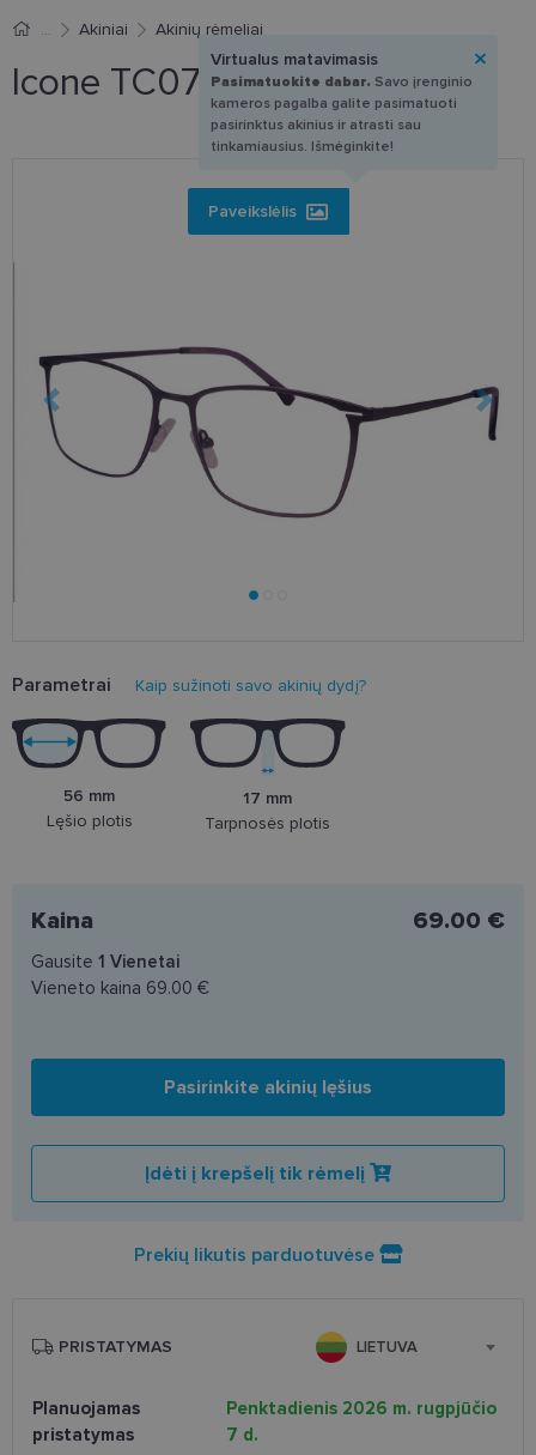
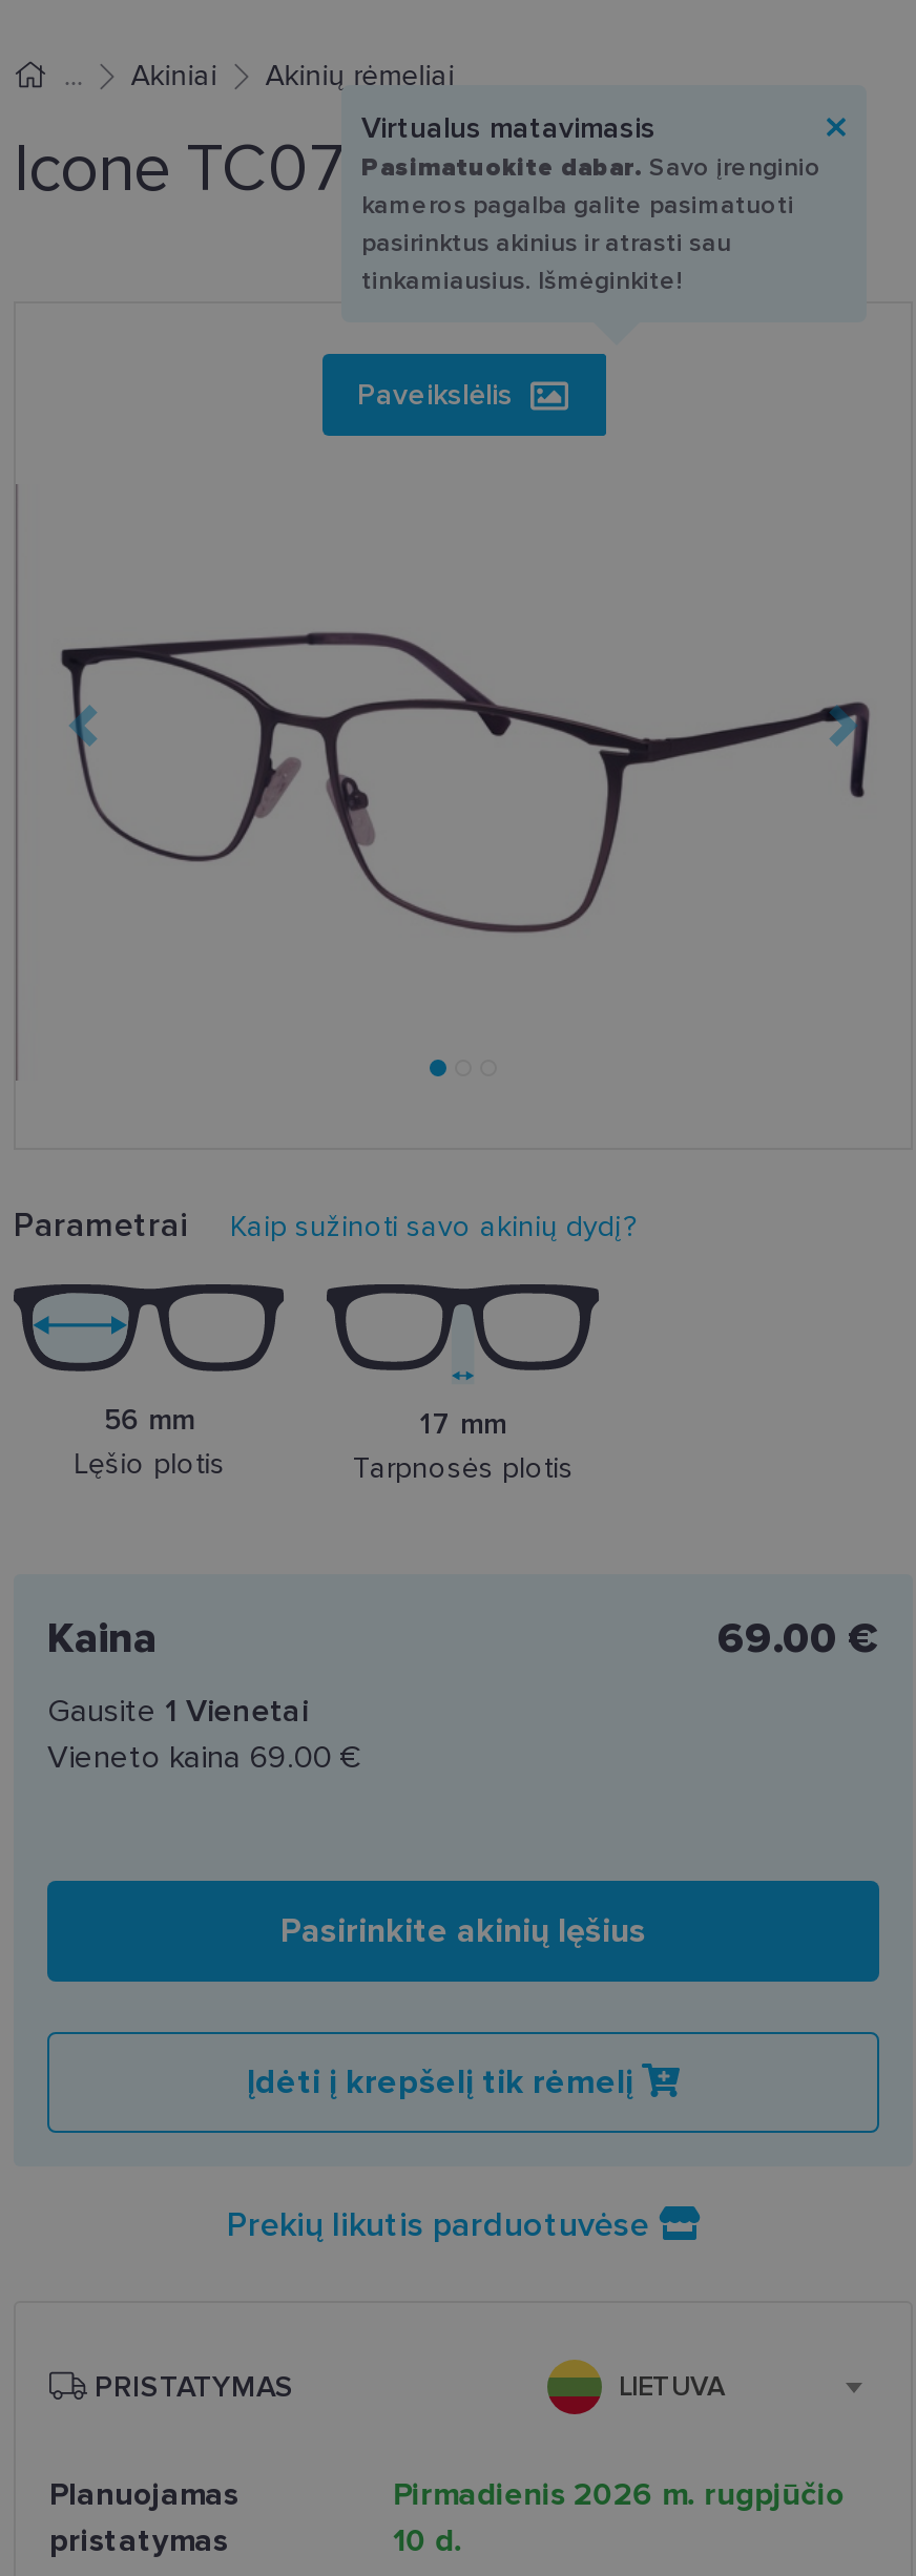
[226,1398,496,1420] Penktadienis 2026 m. rugpjūčio -> [393,2476,845,2514] Pirmadienis 2026 m. rugpjūčio
[226,1424,258,1446] 7 d. -> [393,2522,462,2560] 10 d.

